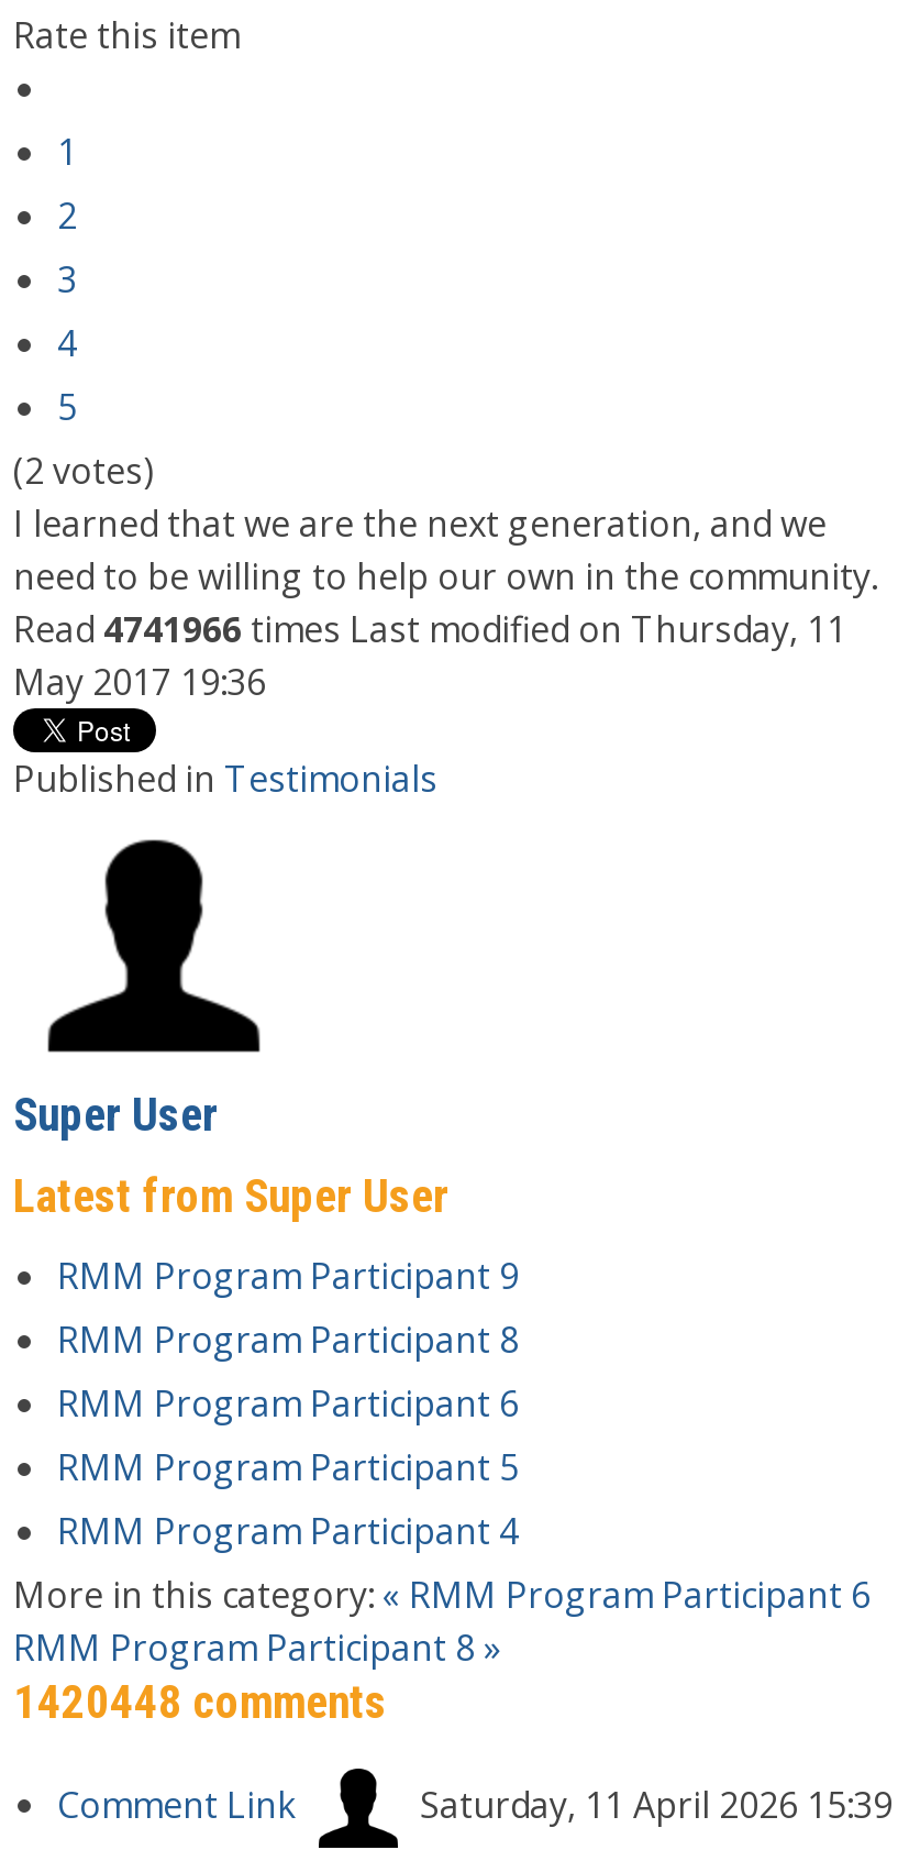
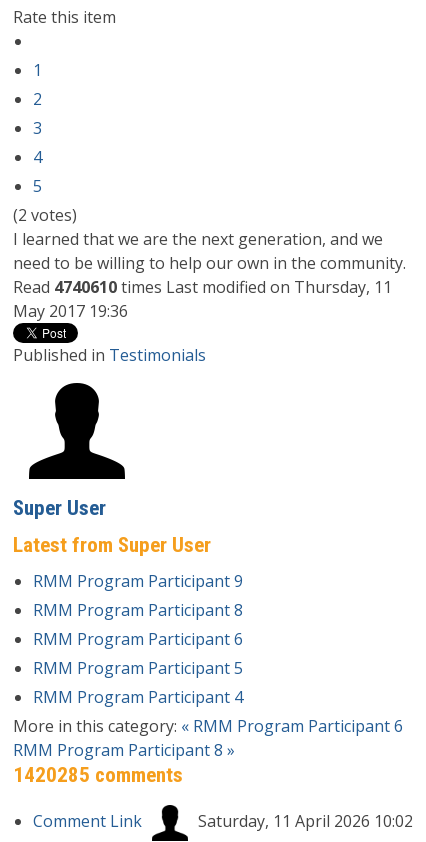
[13,605,846,653] Read 4741966 times Last modified on Thursday, 11 -> [13,276,392,298] Read 4740610 times Last modified on Thursday, 11
[13,1676,387,1729] 1420448 comments -> [13,763,183,787] 1420285 comments
[420,1780,893,1829] Saturday, 11 April 2026 15:39 -> [198,810,413,832] Saturday, 11 April 2026 10:02

